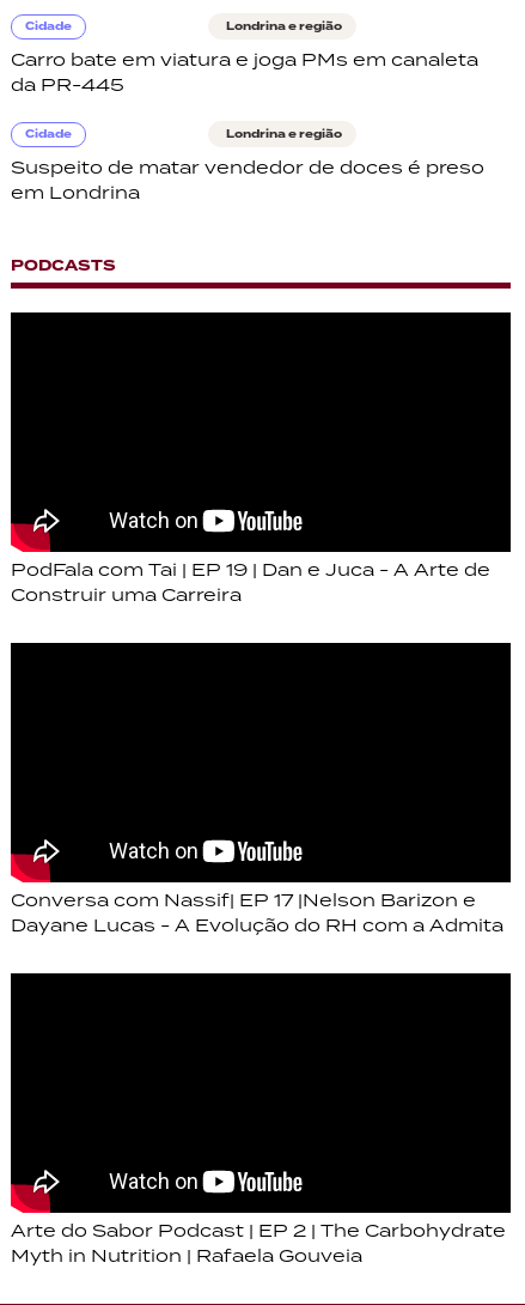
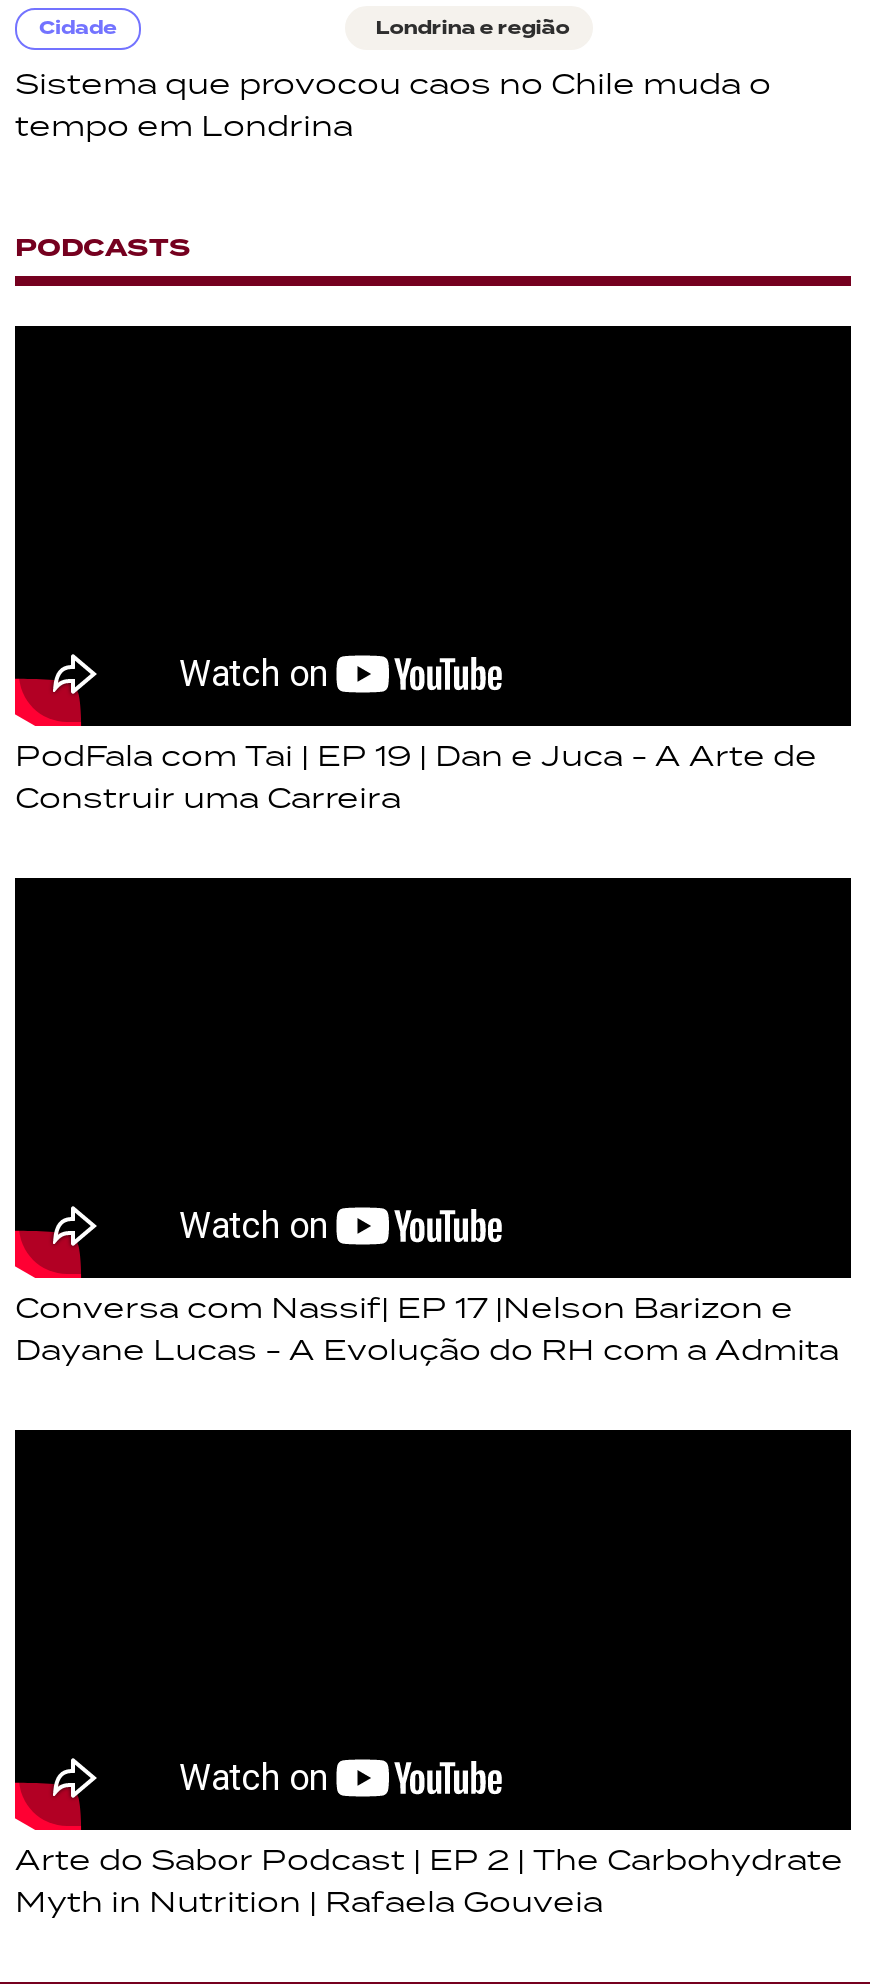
[11,48,484,204] Carro bate em viatura e joga PMs em canaleta | da PR-445 | Cidade | Londrina e região | Suspeito de matar vendedor de doces é preso | em Londrina -> [15,64,771,144] Sistema que provocou caos no Chile muda o | tempo em Londrina

